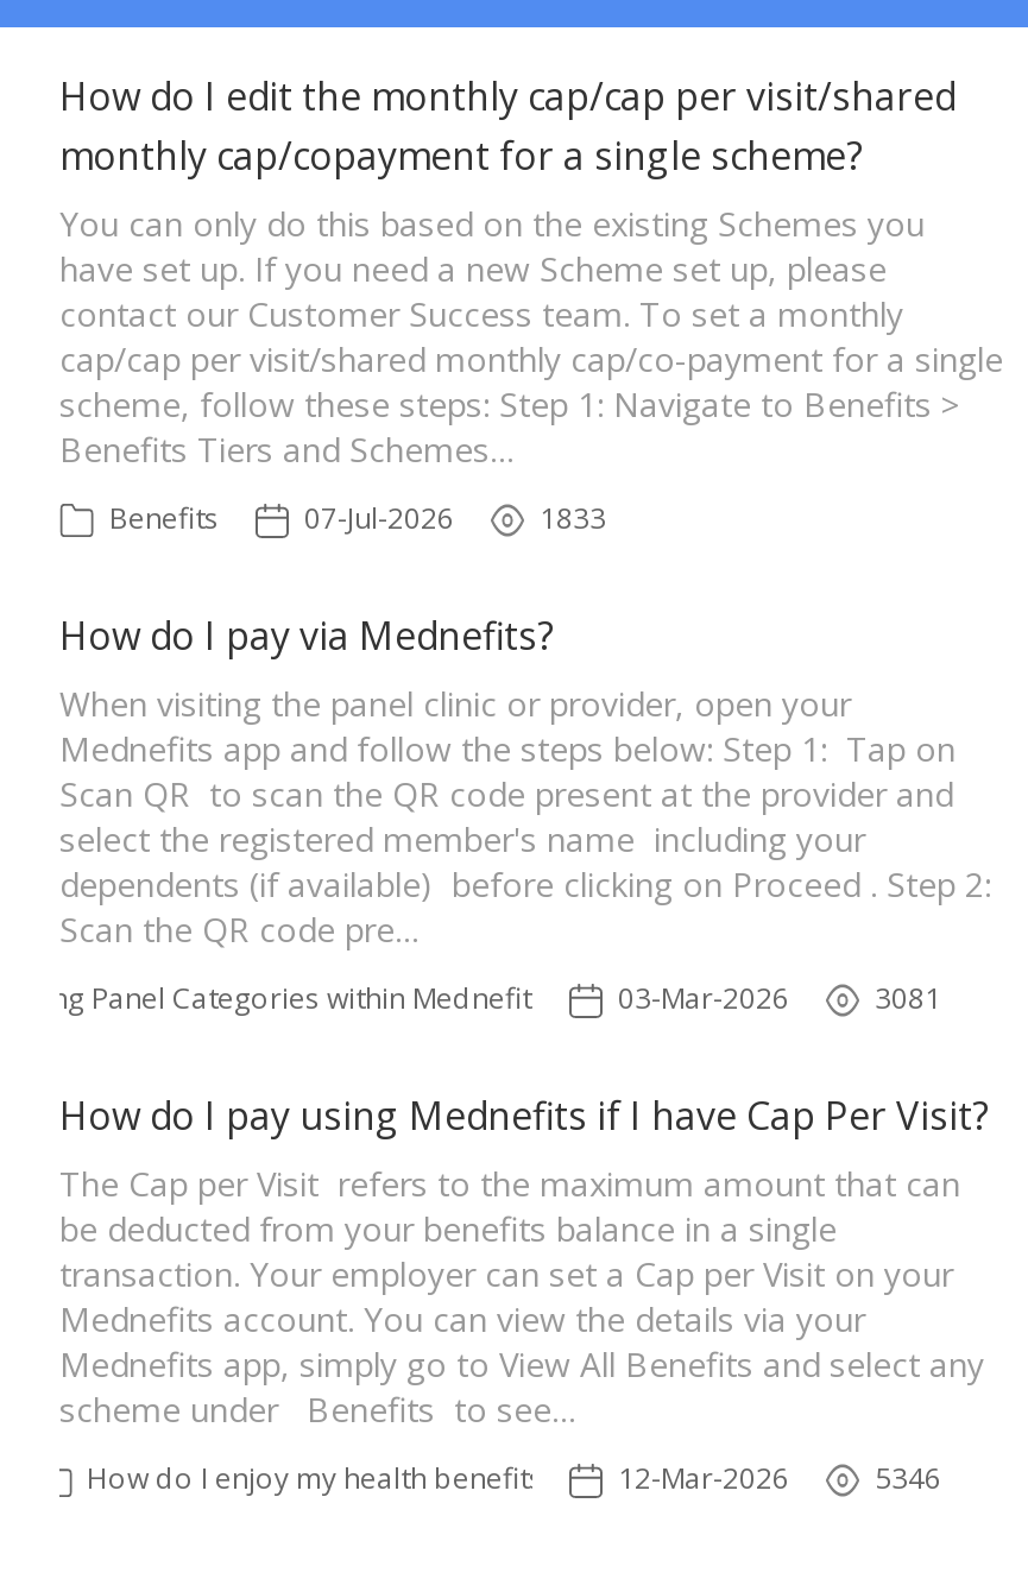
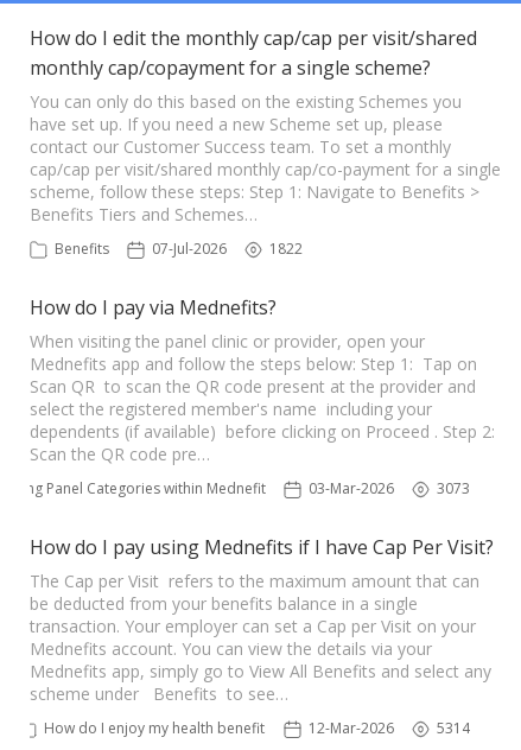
[540,498,606,538] 1833 -> [269,239,303,259] 1822
[875,978,941,1018] 3081 -> [437,478,470,498] 3073
[875,1458,941,1498] 5346 -> [437,718,470,738] 5314

